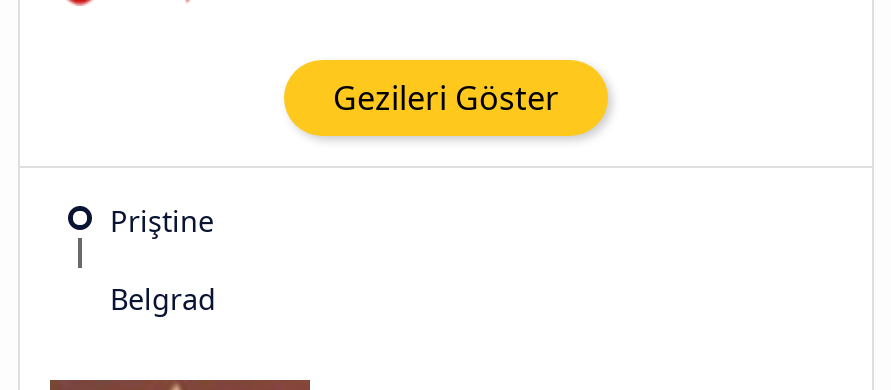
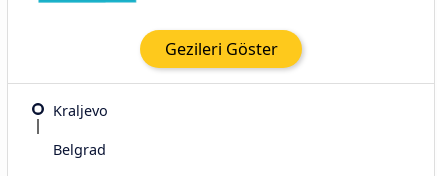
[110,202,214,240] Priştine -> [53,101,108,120] Kraljevo

